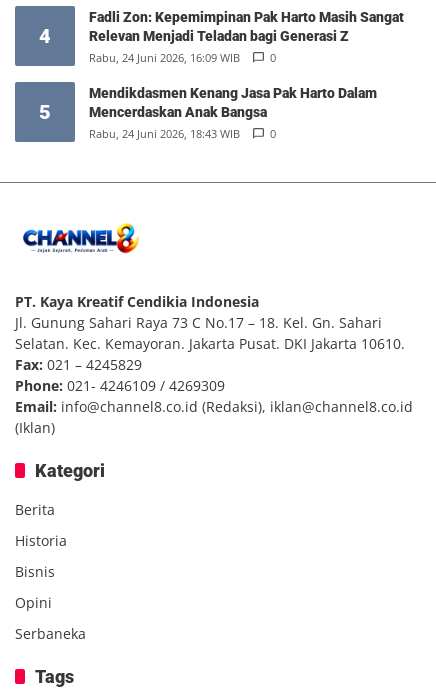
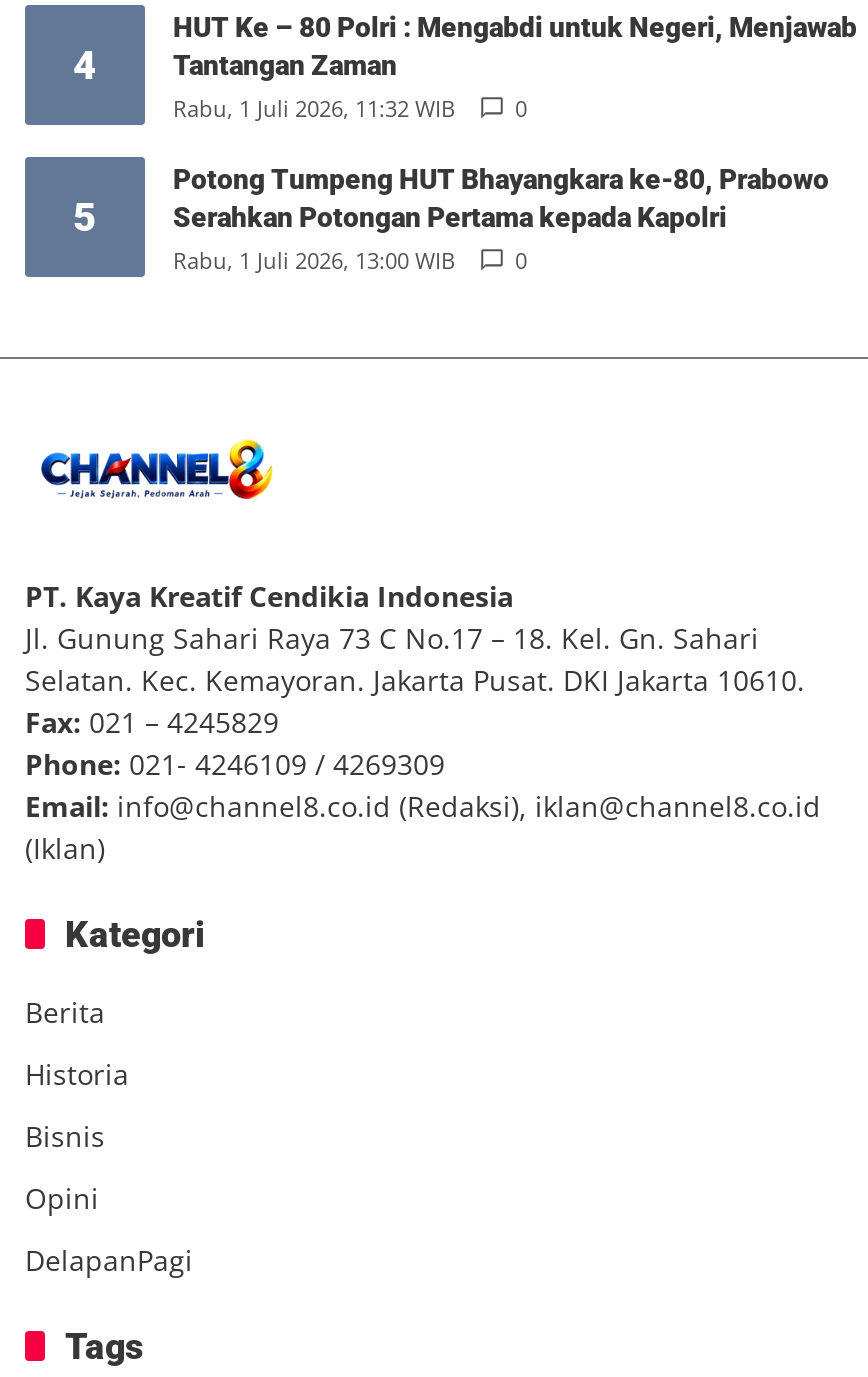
[89,9,404,65] Fadli Zon: Kepemimpinan Pak Harto Masih Sangat | Relevan Menjadi Teladan bagi Generasi Z | Rabu, 24 Juni 2026, 16:09 WIB -> [173,11,857,123] HUT Ke – 80 Polri : Mengabdi untuk Negeri, Menjawab | Tantangan Zaman | Rabu, 1 Juli 2026, 11:32 WIB
[89,85,377,141] Mendikdasmen Kenang Jasa Pak Harto Dalam | Mencerdaskan Anak Bangsa | Rabu, 24 Juni 2026, 18:43 WIB -> [173,163,829,275] Potong Tumpeng HUT Bhayangkara ke-80, Prabowo | Serahkan Potongan Pertama kepada Kapolri | Rabu, 1 Juli 2026, 13:00 WIB
[15,624,86,643] Serbaneka -> [25,1241,193,1279] DelapanPagi

